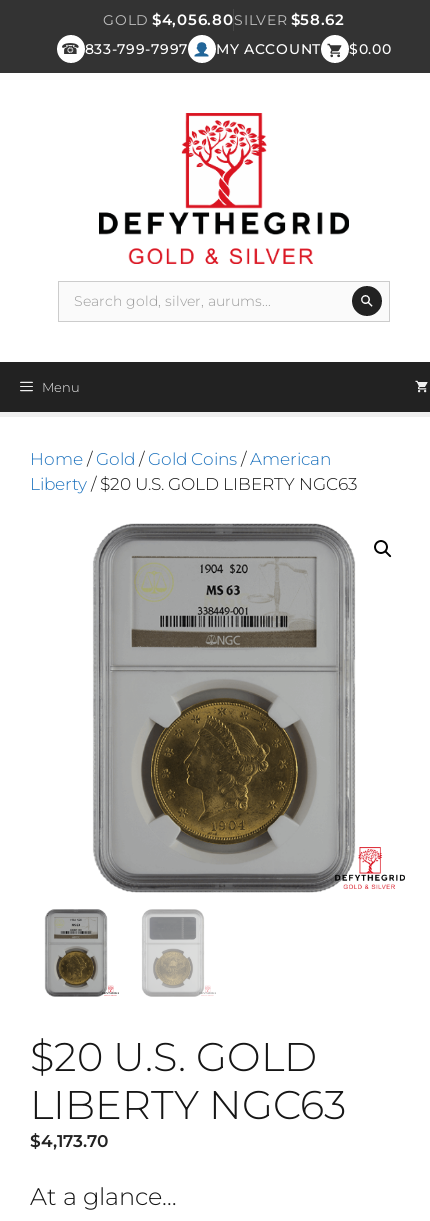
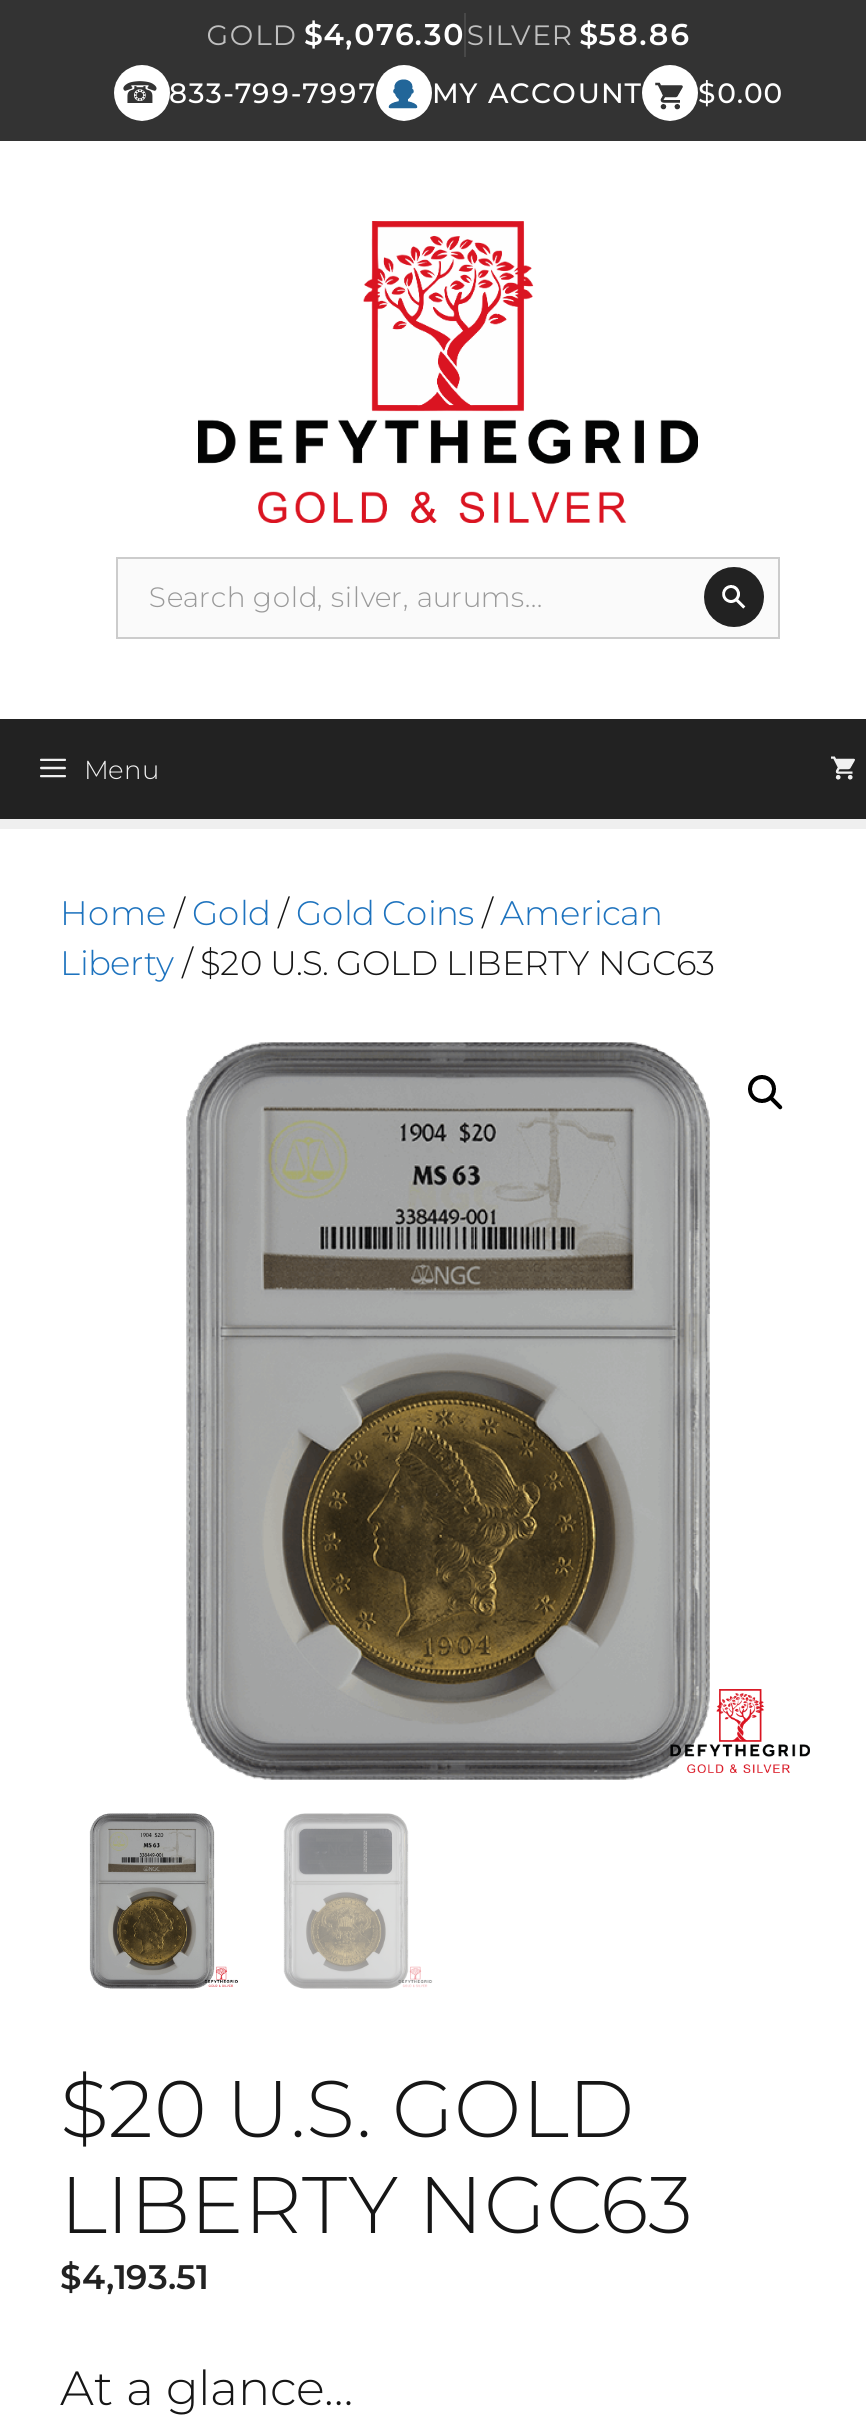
[103,10,345,29] GOLD $4,056.80SILVER $58.62 -> [206,15,690,53] GOLD $4,076.30SILVER $58.86
[30,1131,108,1151] $4,173.70 -> [60,2256,208,2296] $4,193.51

